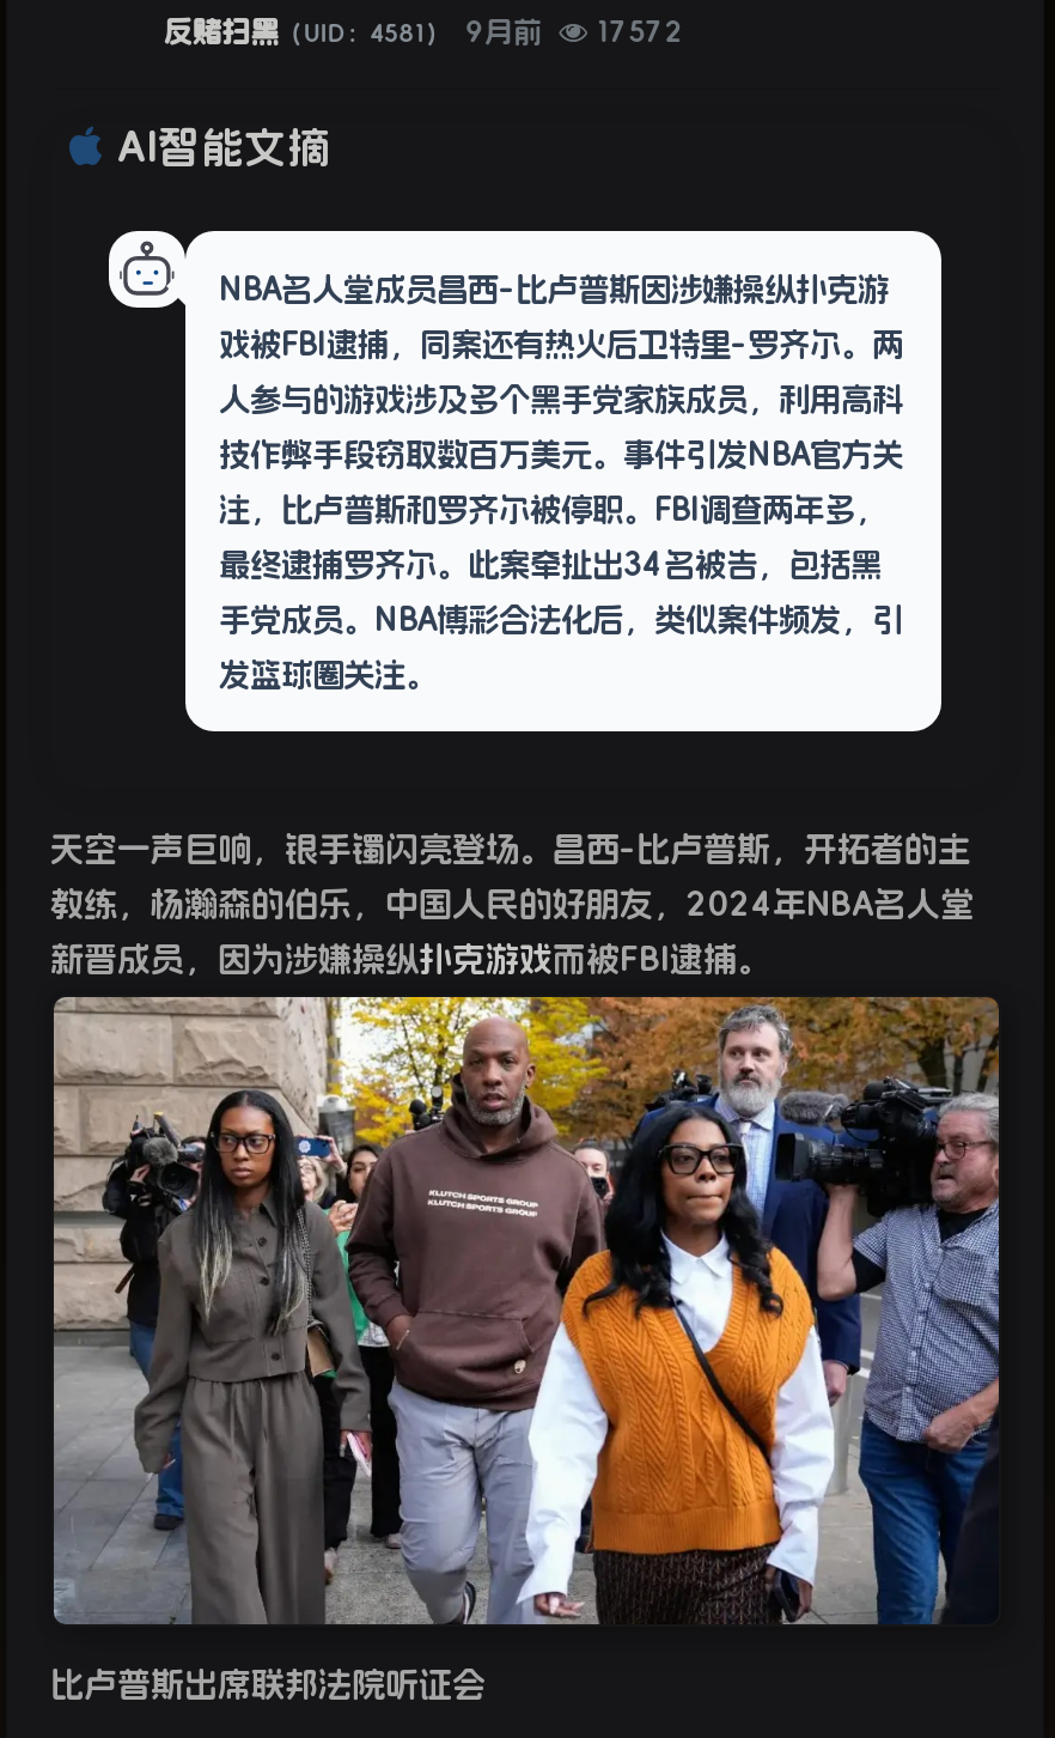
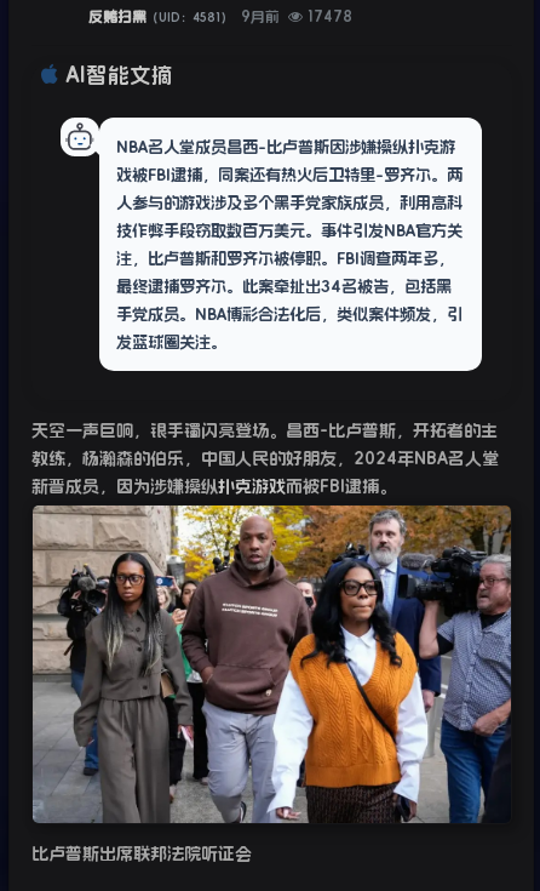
[164,18,681,47] 反赌扫黑（UID：4581） 9月前 17572 -> [89,10,352,24] 反赌扫黑（UID：4581） 9月前 17478

